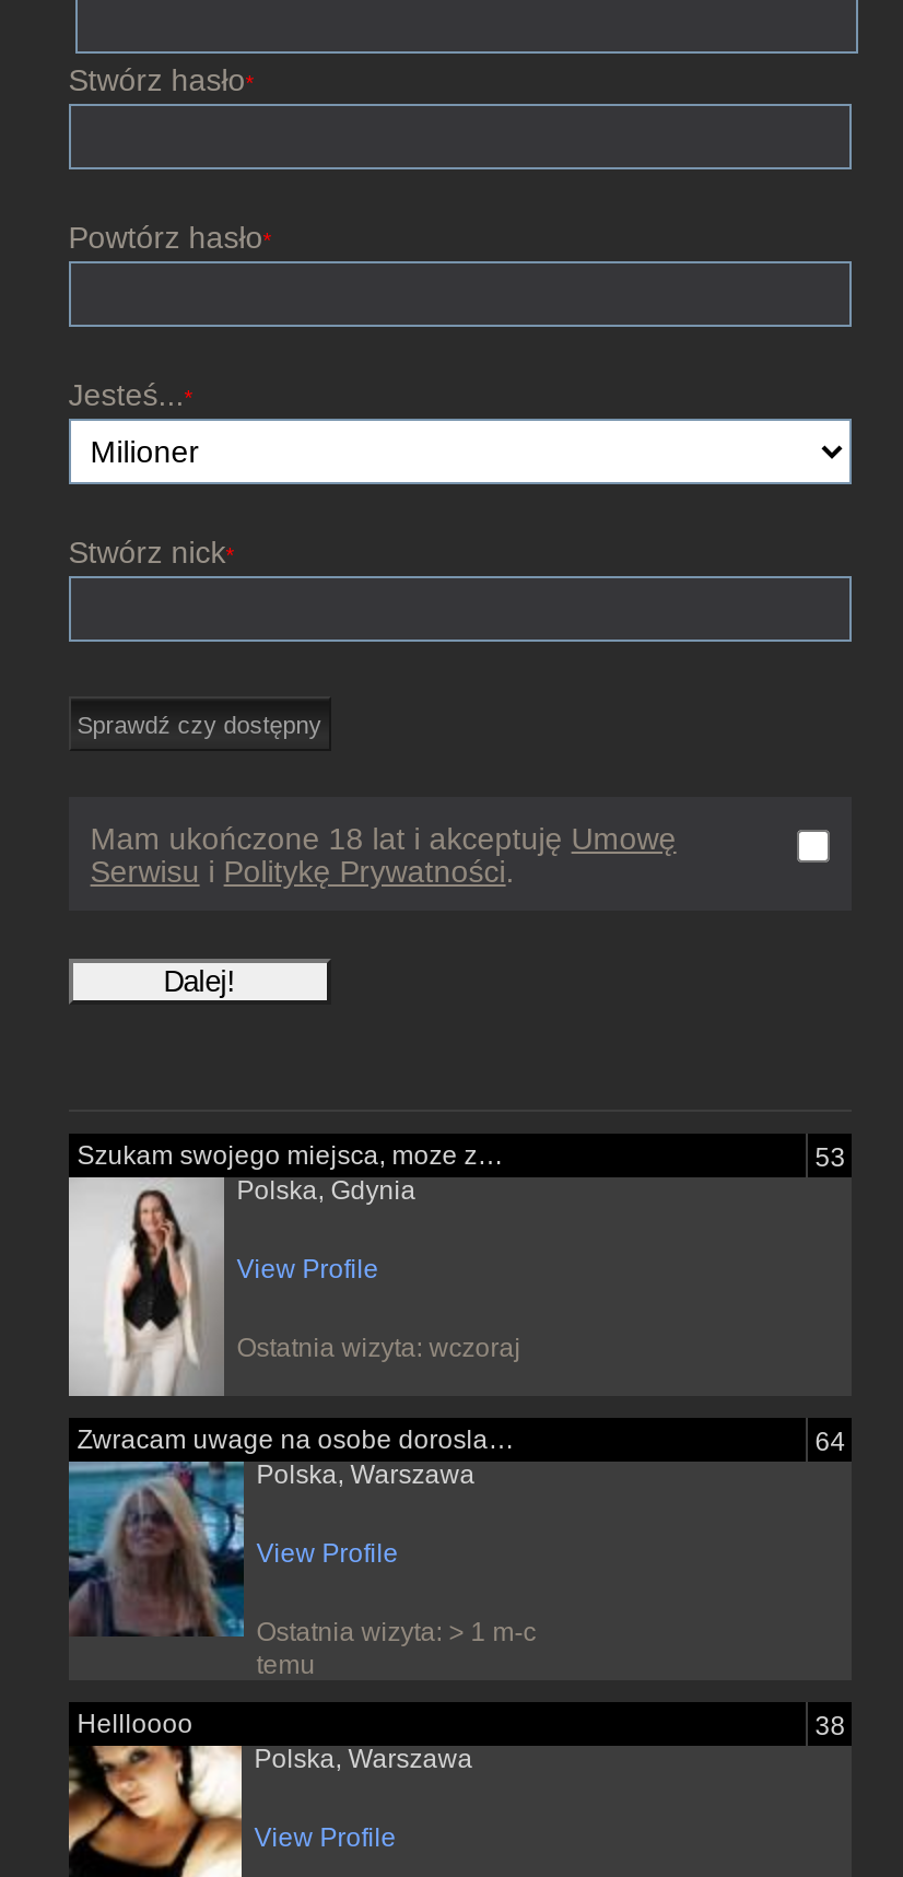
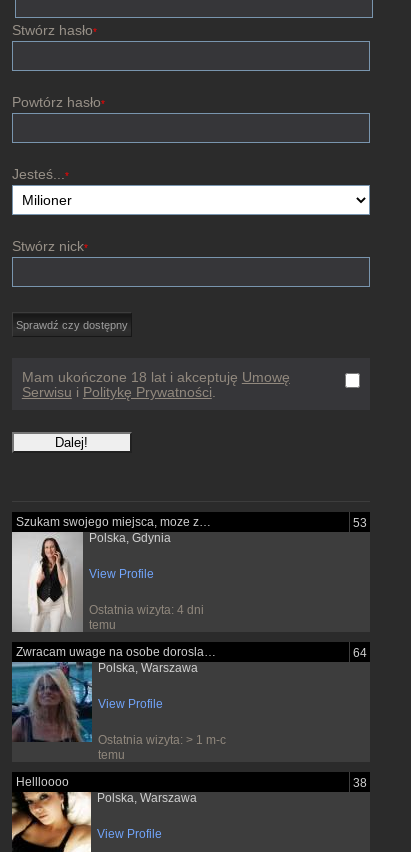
[237,1332,521,1362] Ostatnia wizyta: wczoraj -> [89,602,204,631] Ostatnia wizyta: 4 dni | temu

